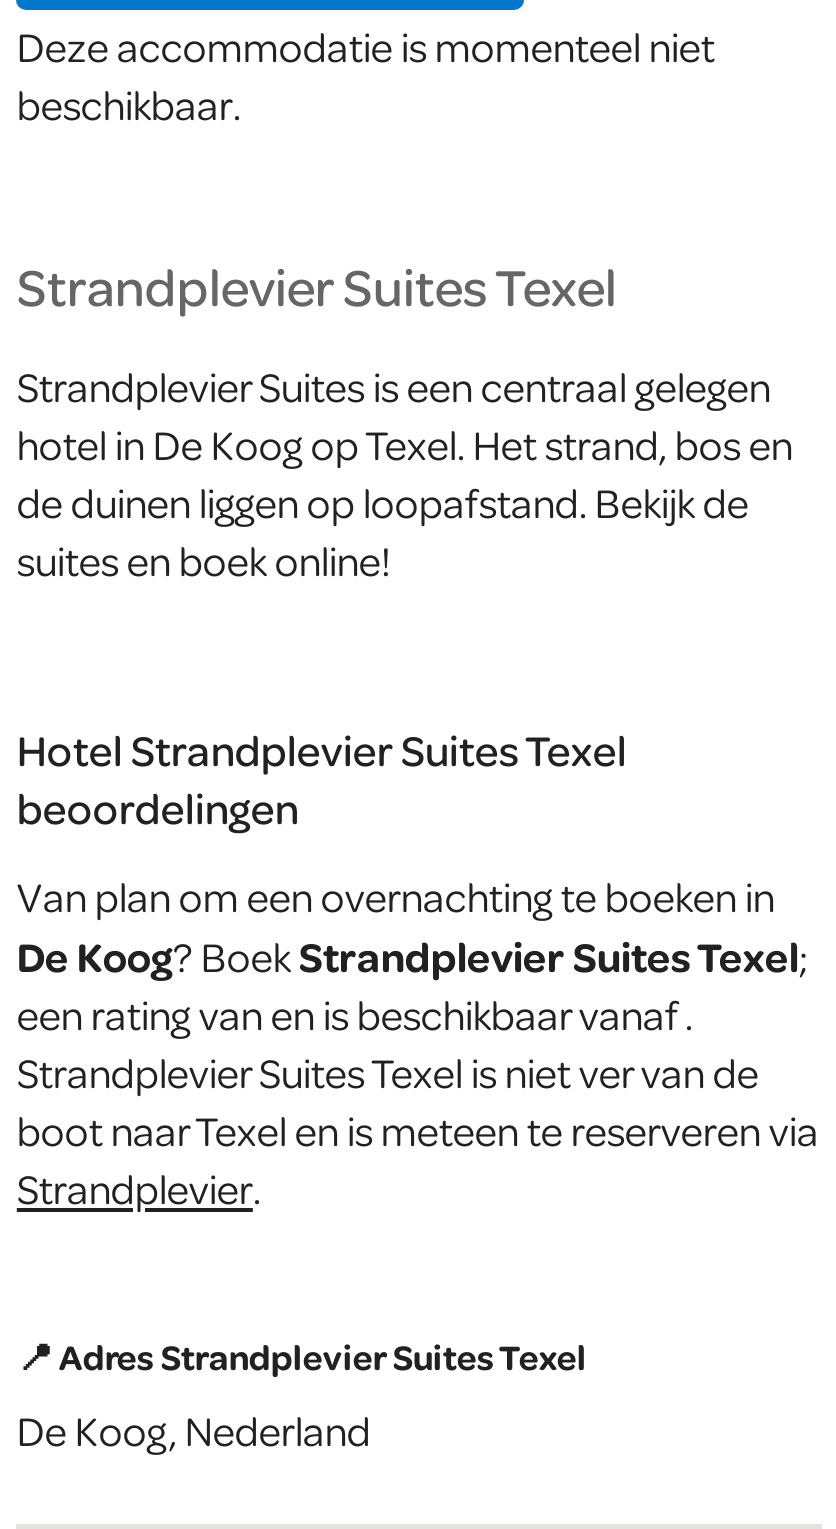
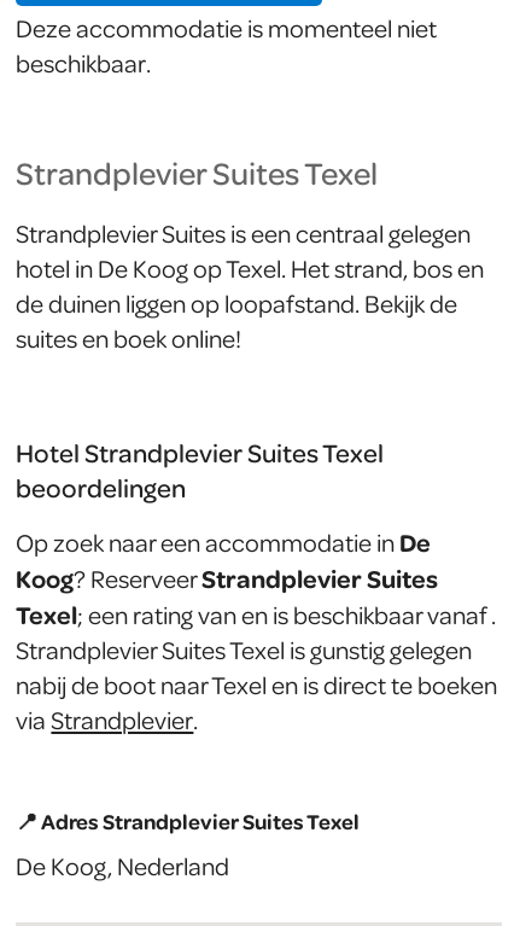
[17,870,819,1214] Van plan om een overnachting te boeken in | De Koog? Boek Strandplevier Suites Texel; | een rating van en is beschikbaar vanaf . | Strandplevier Suites Texel is niet ver van de | boot naar Texel en is meteen te reserveren via | Strandplevier. -> [16,525,498,735] Op zoek naar een accommodatie in De | Koog? ReserveerStrandplevier Suites | Texel; een rating van en is beschikbaar vanaf . | Strandplevier Suites Texel is gunstig gelegen | nabij de boot naar Texel en is direct te boeken | via Strandplevier.

